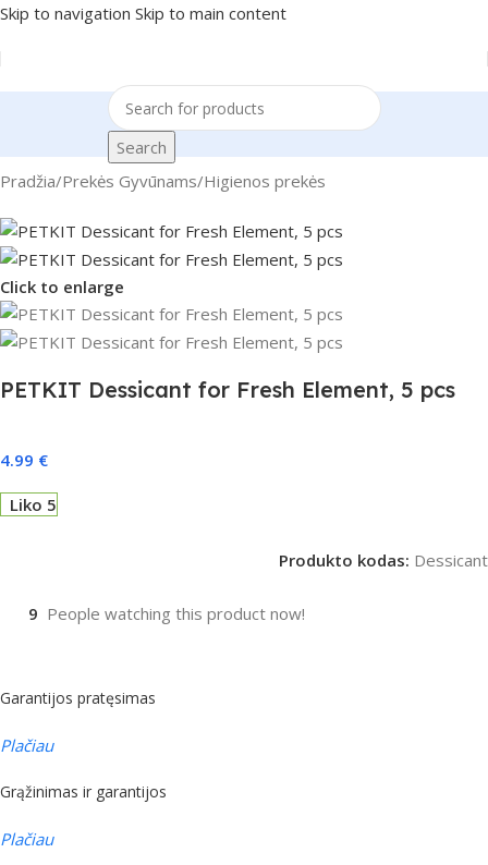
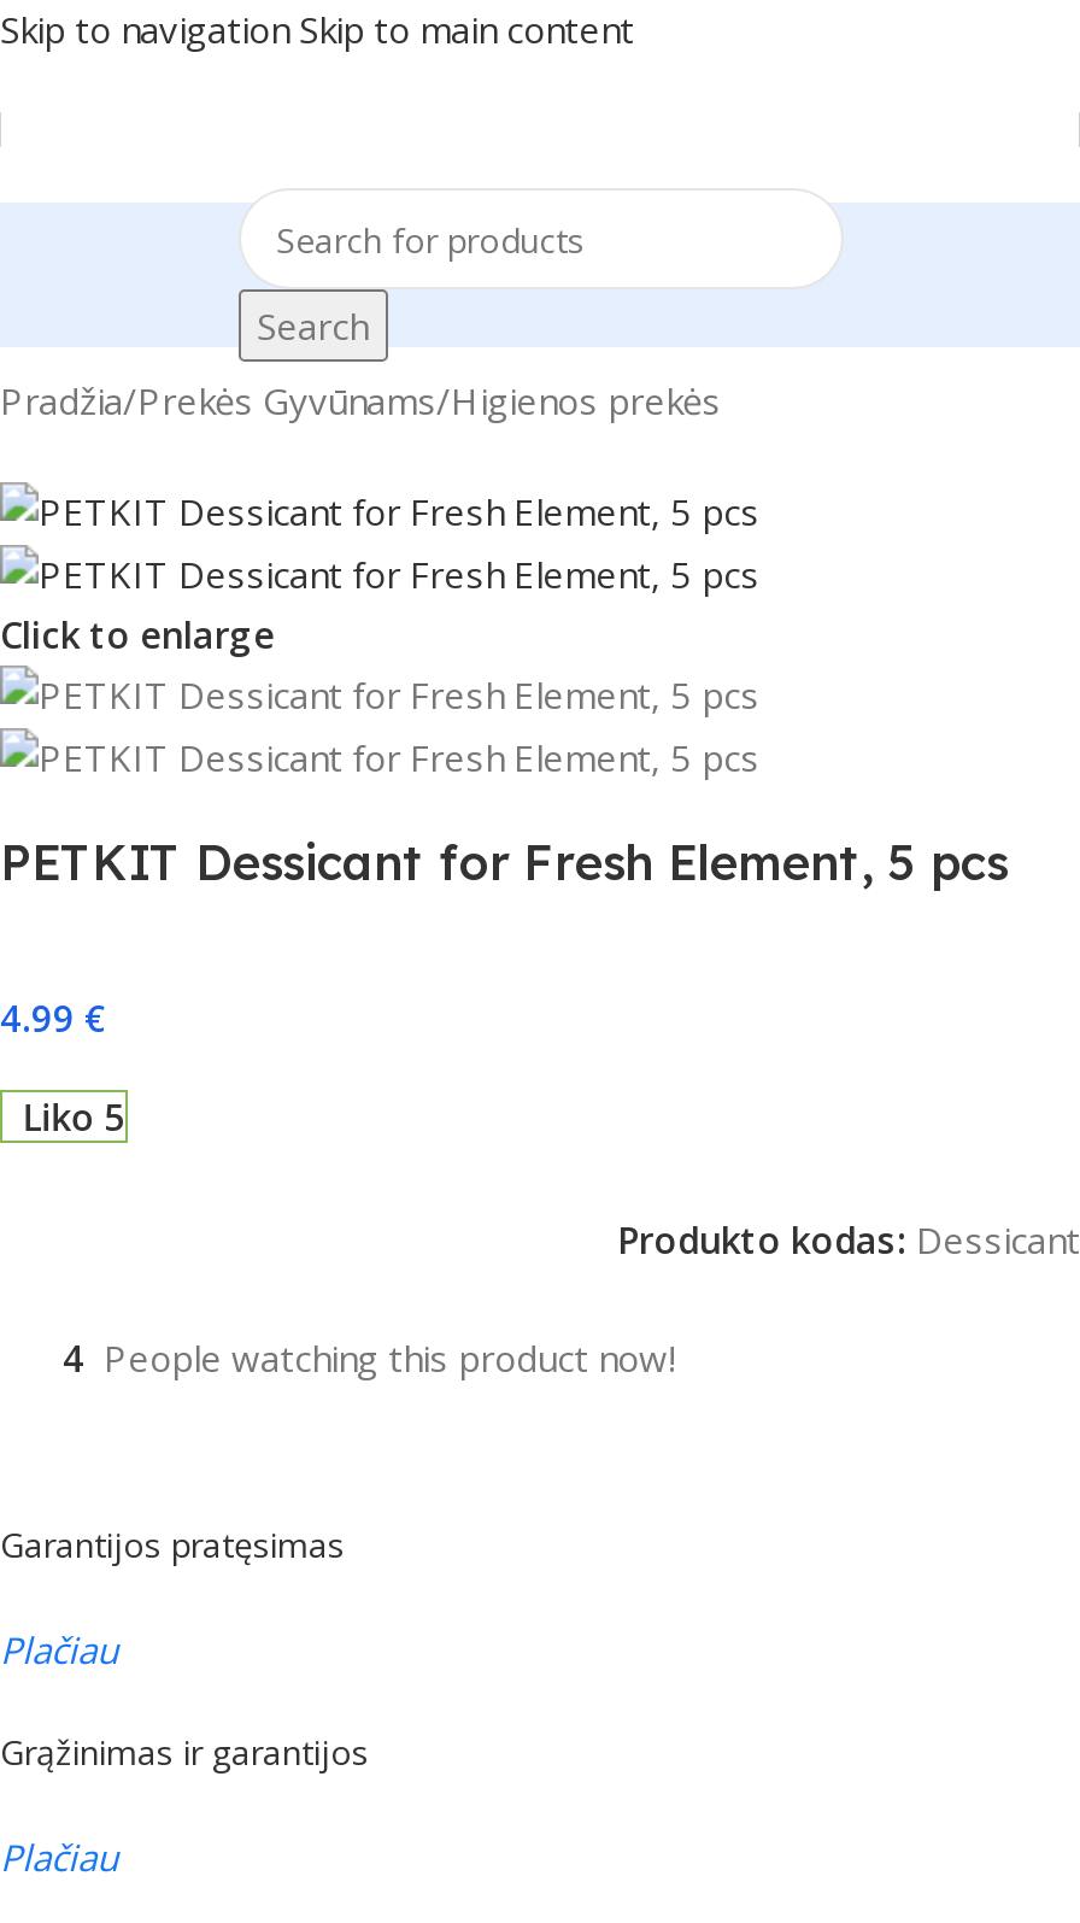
[28,602,305,624] 9 People watching this product now! -> [63,1333,675,1381] 4 People watching this product now!

